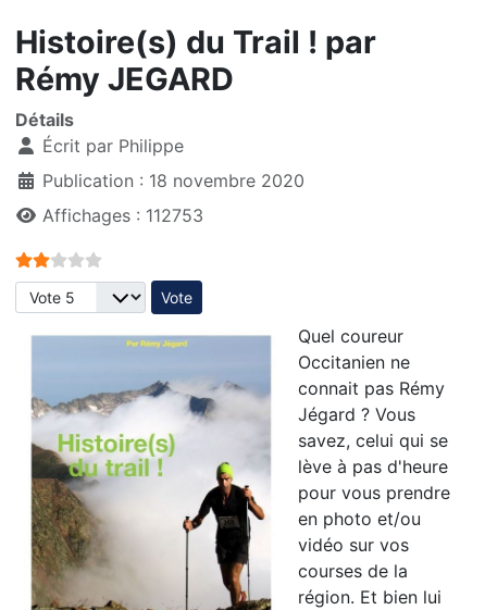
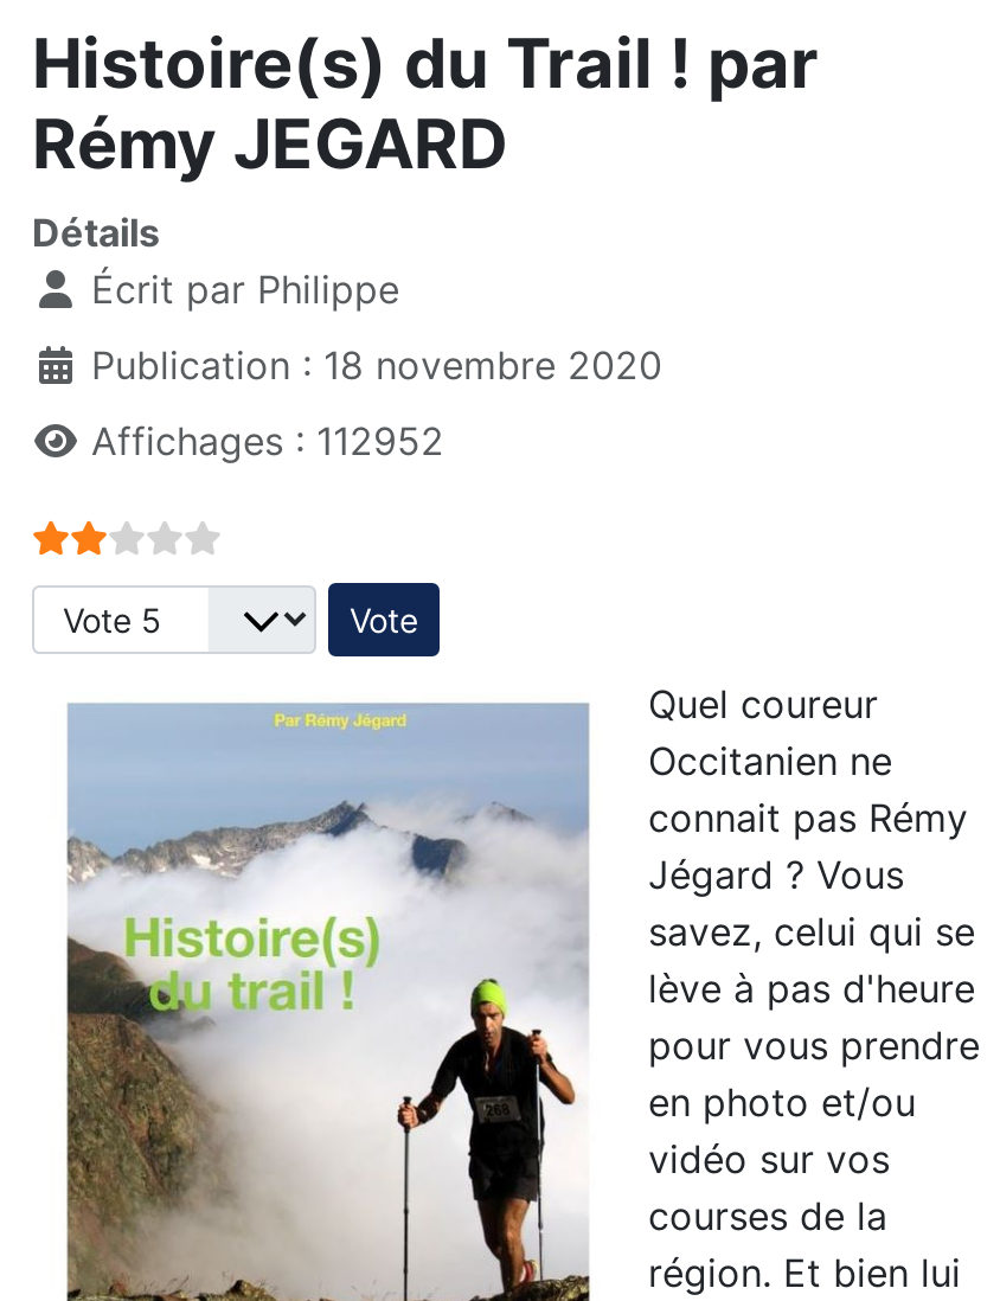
[42,204,203,226] Affichages : 112753 -> [91,416,444,463] Affichages : 112952

